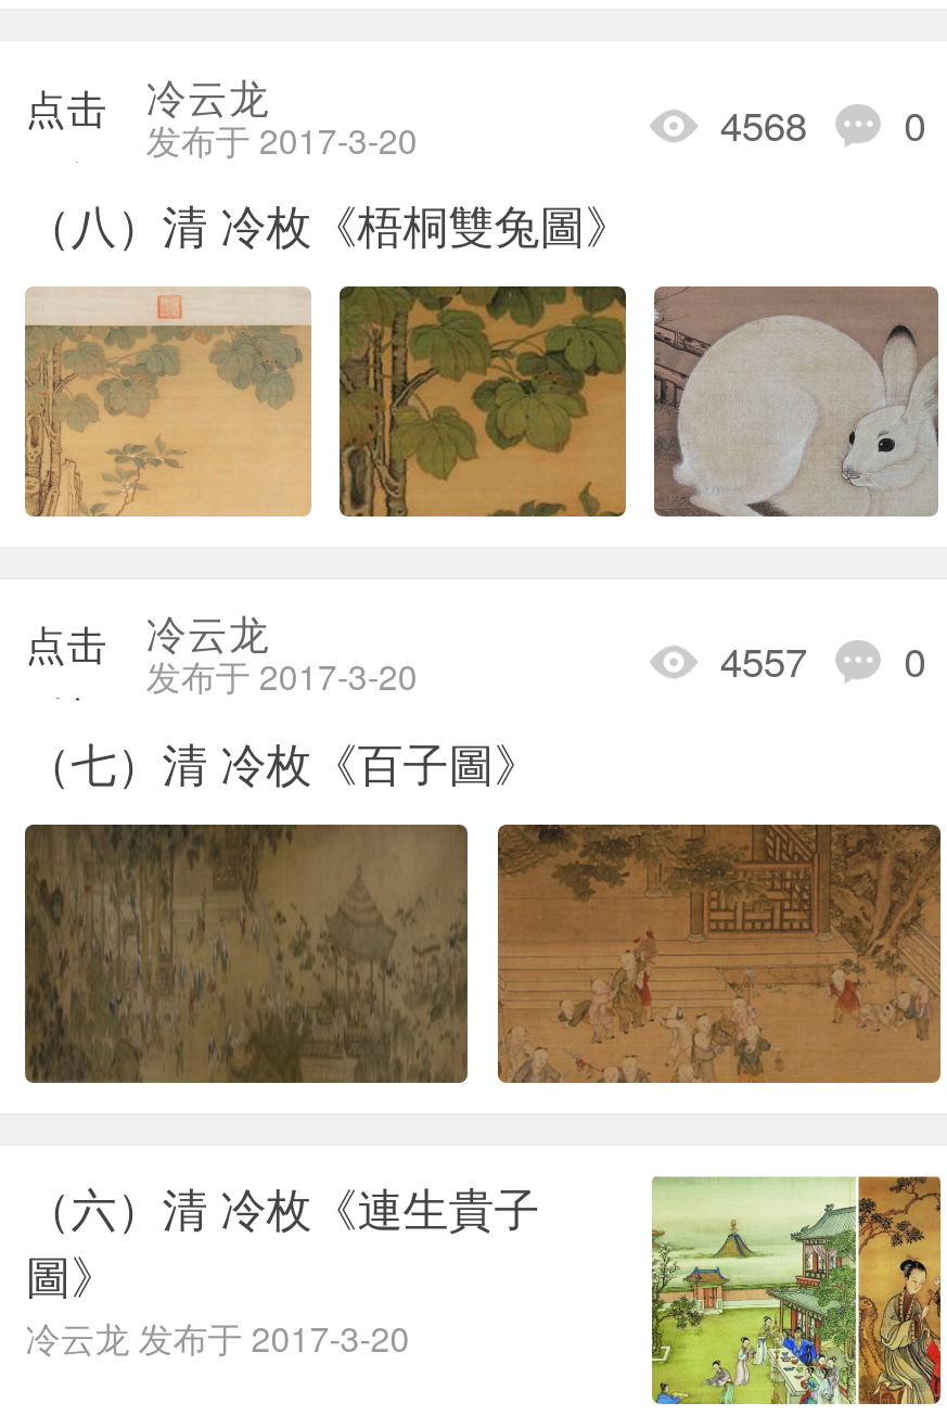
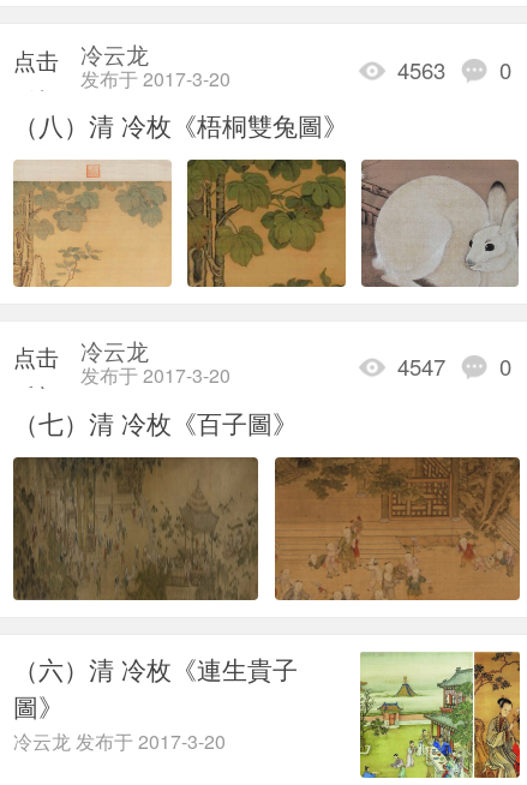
[720,95,926,151] 4568 0 -> [398,54,512,85] 4563 0
[720,632,926,689] 4557 0 -> [398,351,512,382] 4547 0

